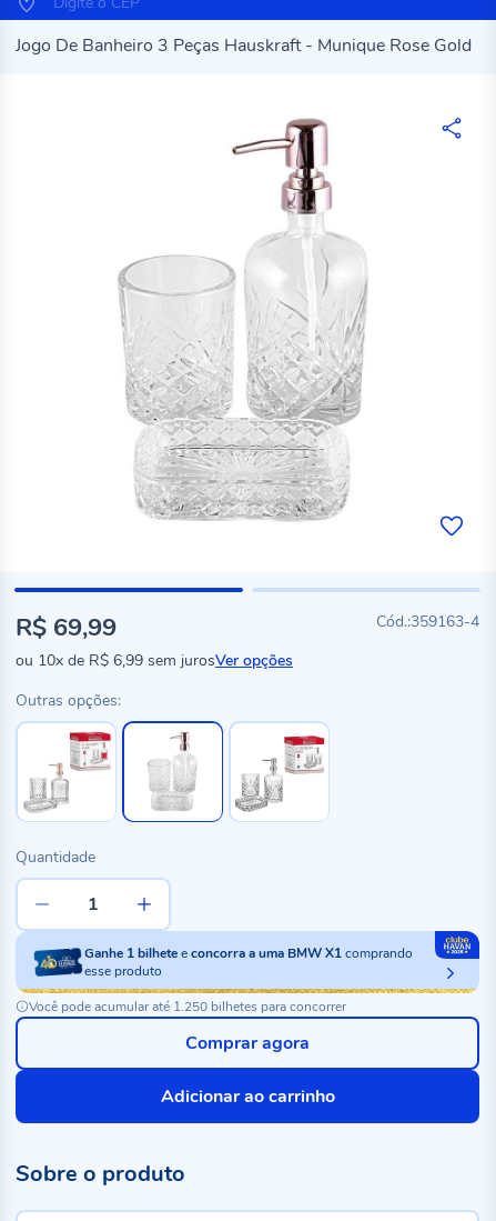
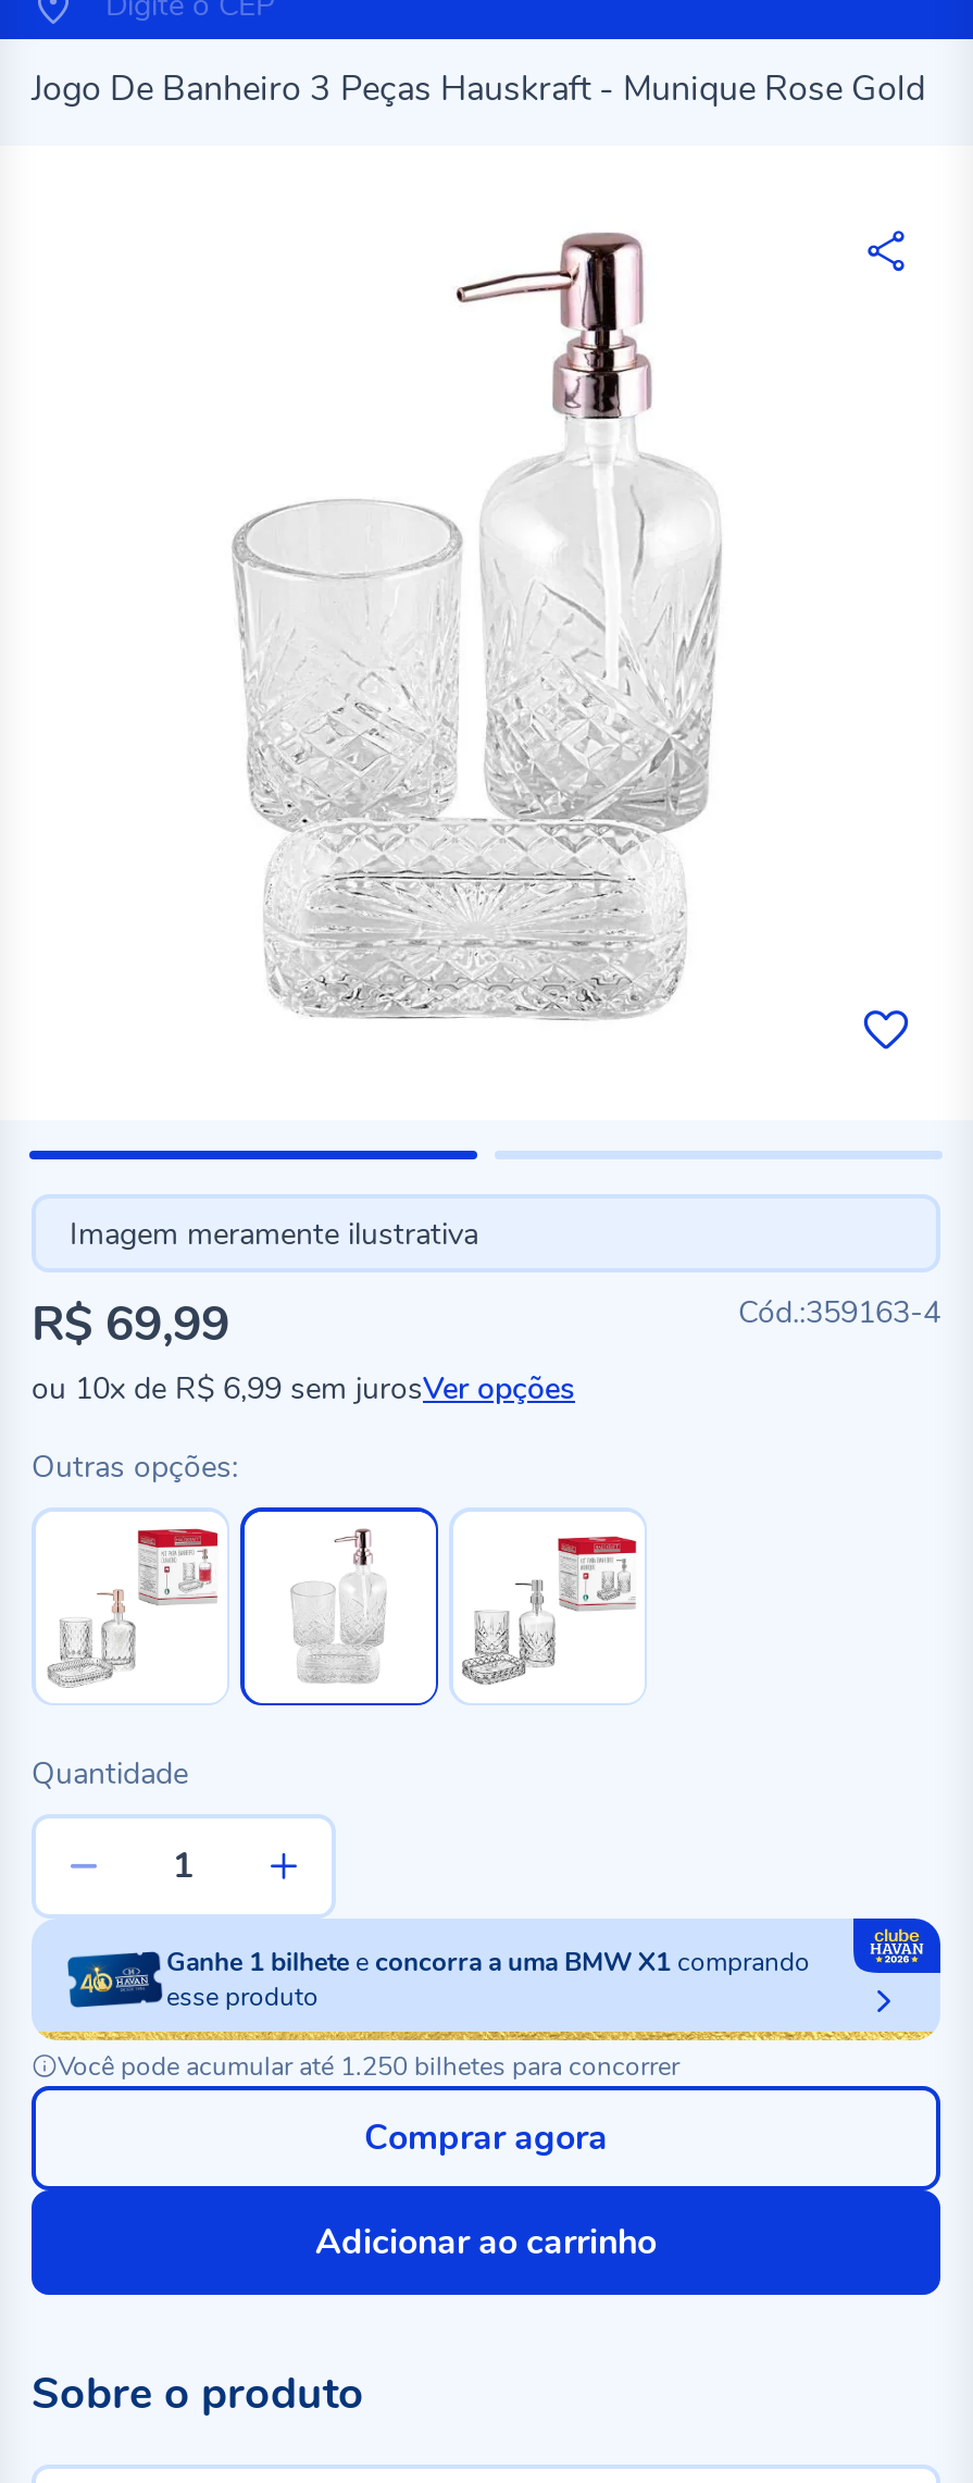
none -> [70,1213,478,1254] Imagem meramente ilustrativa

